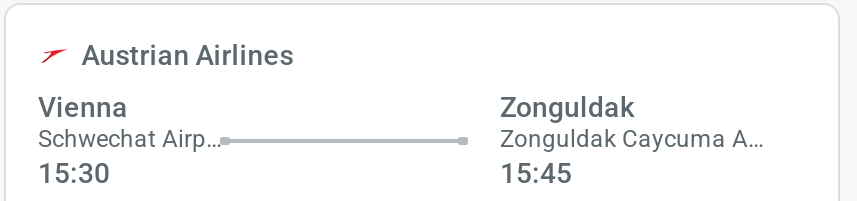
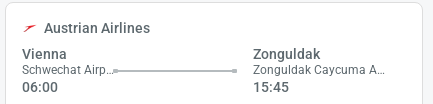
[38,158,110,190] 15:30 -> [22,79,58,95] 06:00

